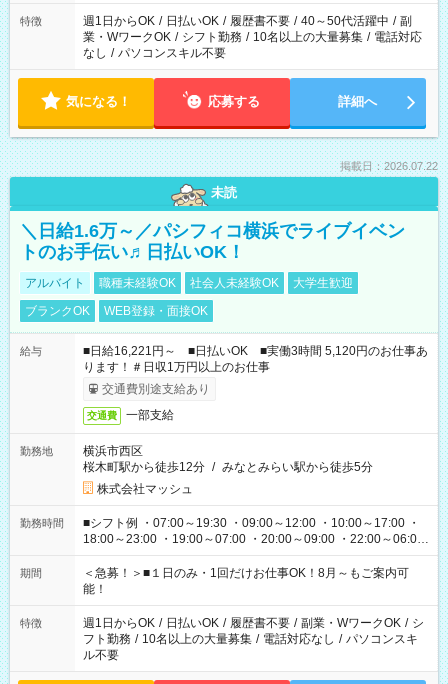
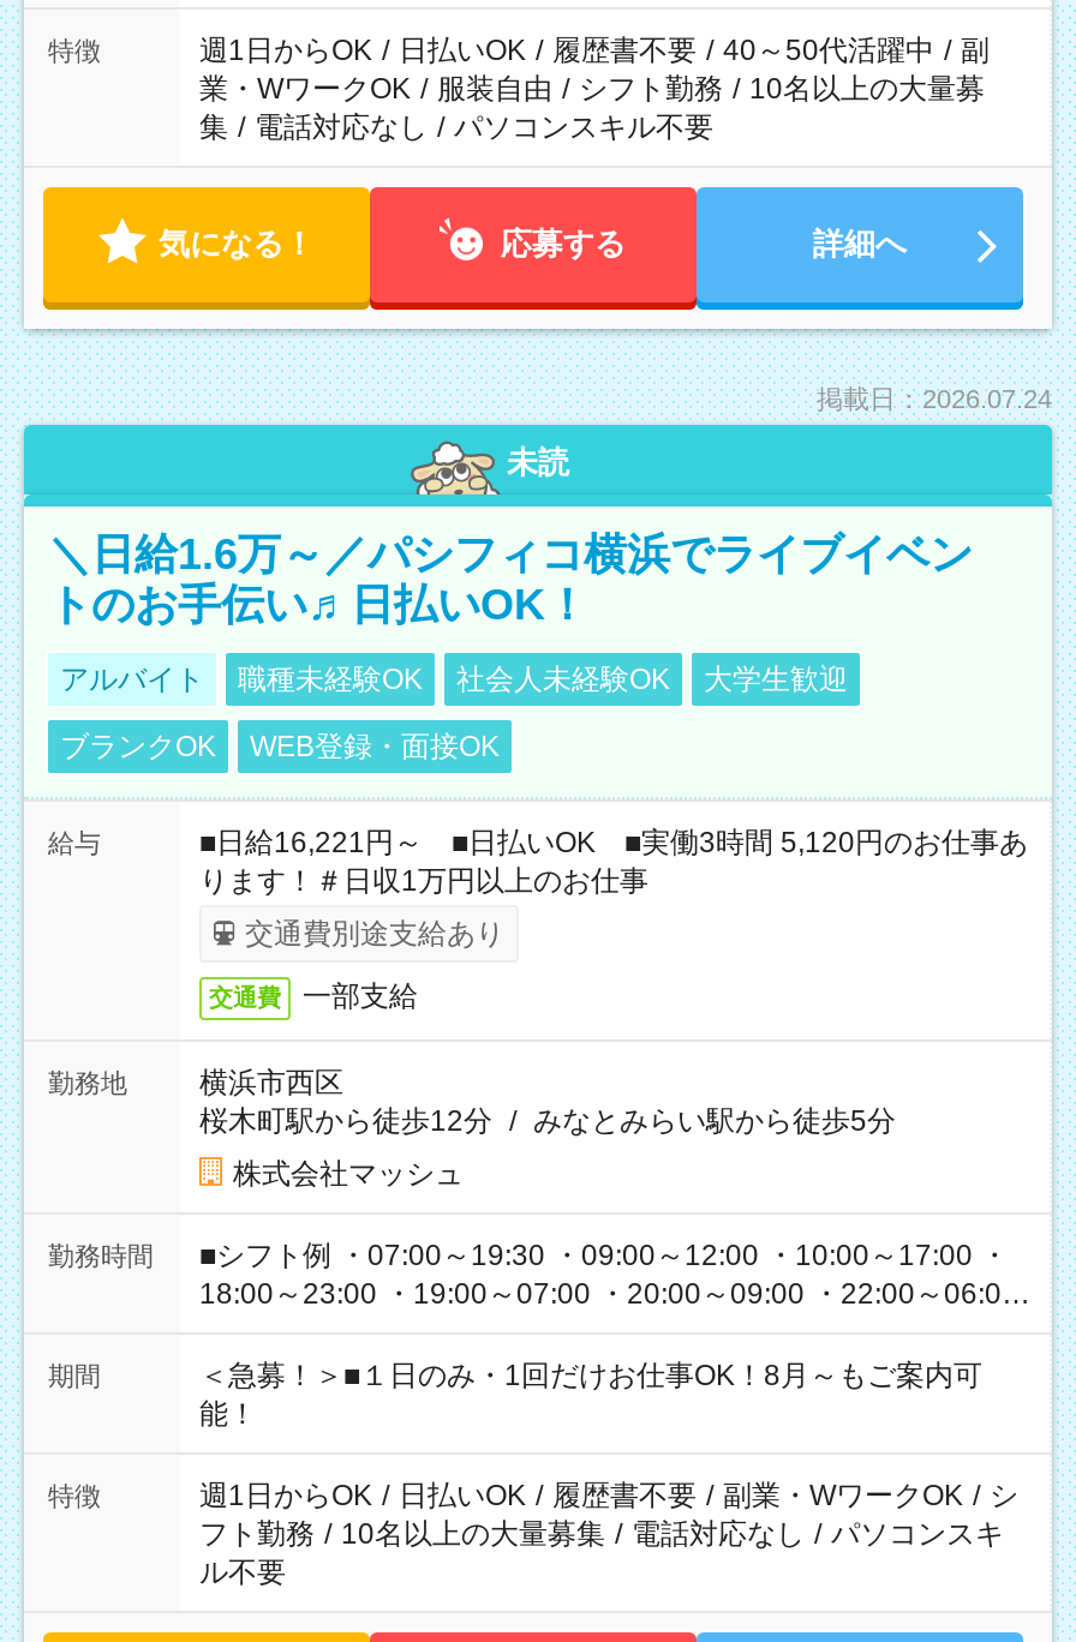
[83,30,422,60] 業・WワークOK / シフト勤務 / 10名以上の大量募集 / 電話対応 | なし / パソコンスキル不要 -> [199,72,985,144] 業・WワークOK / 服装自由 / シフト勤務 / 10名以上の大量募 | 集 / 電話対応なし / パソコンスキル不要
[340,160,438,172] 掲載日：2026.07.22 -> [817,384,1052,413] 掲載日：2026.07.24

